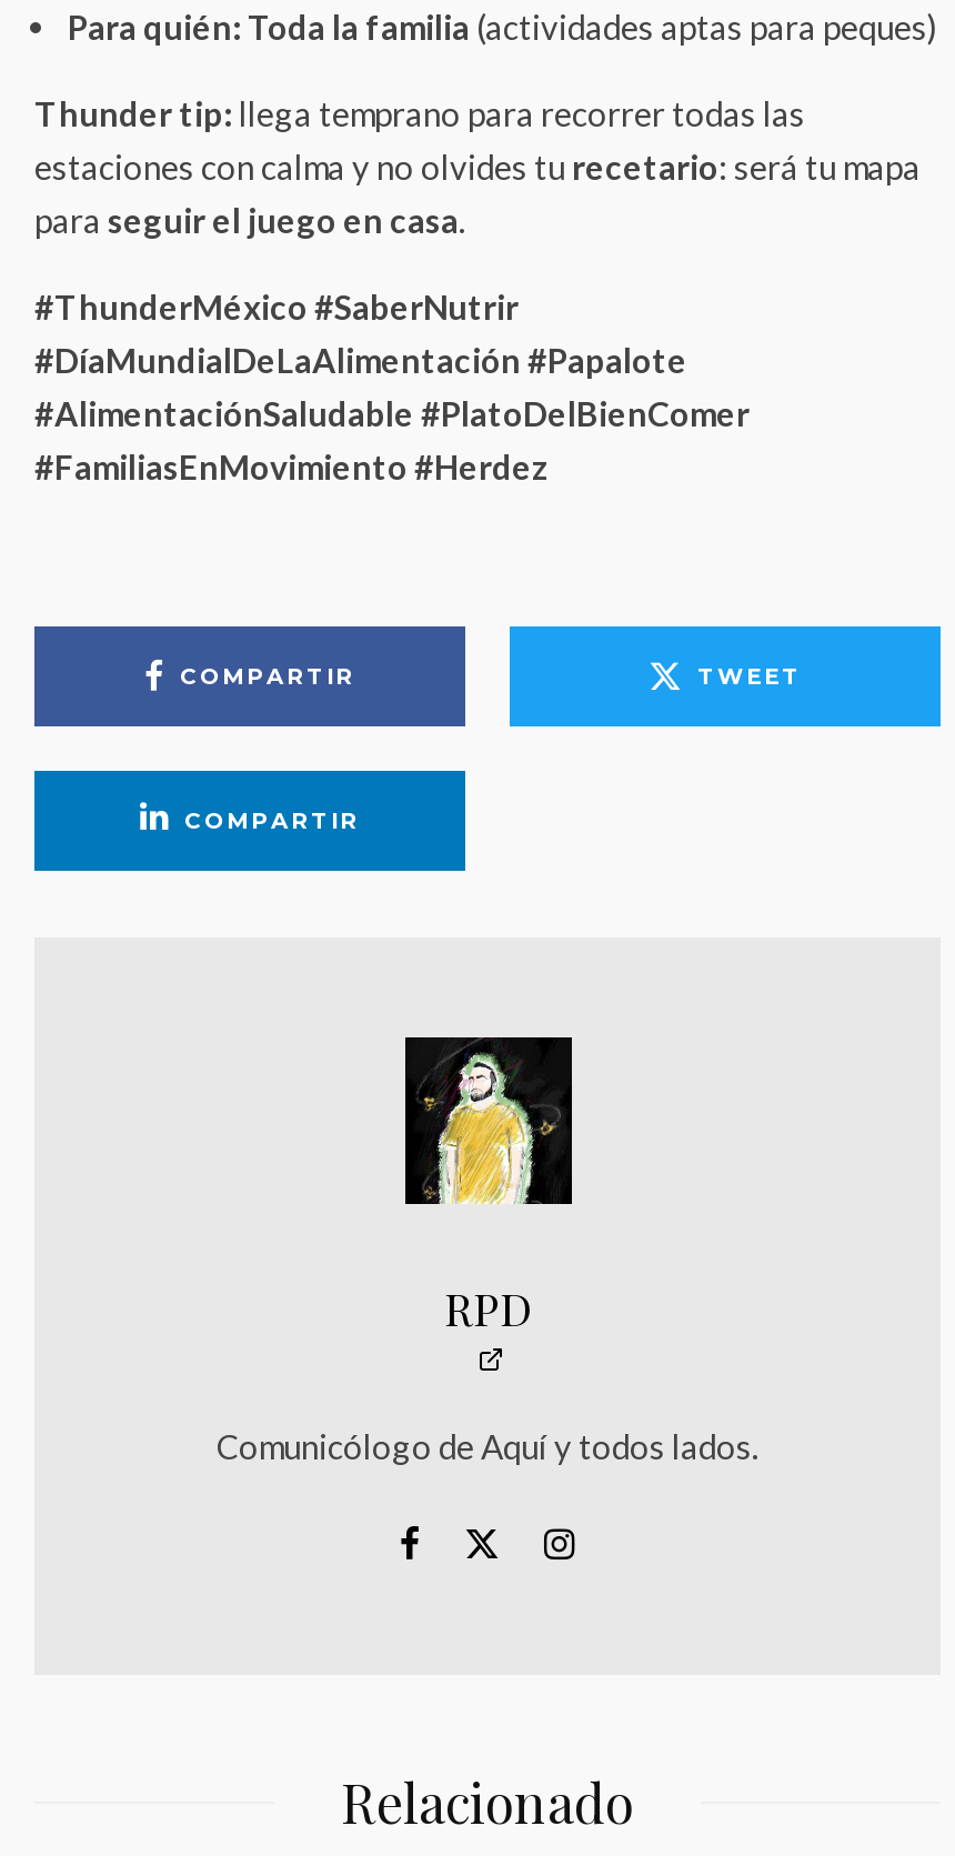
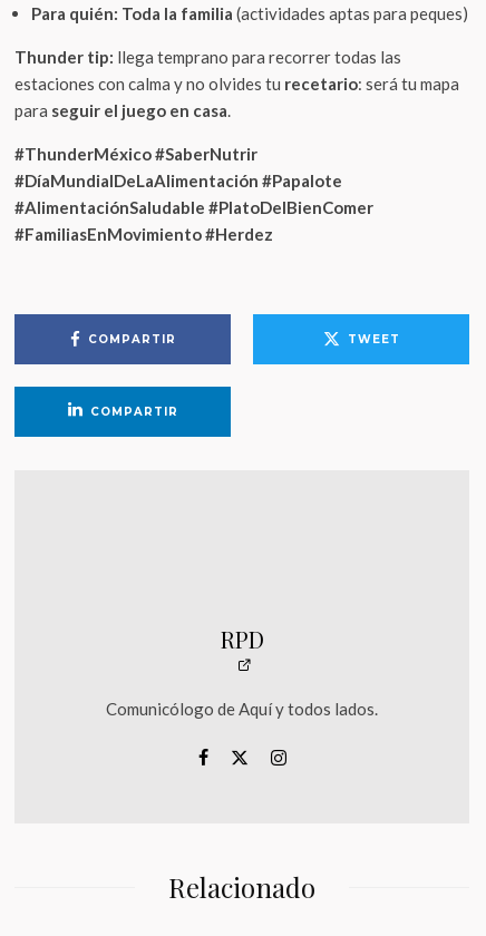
[403,1035,574,1206] [image] -> none

